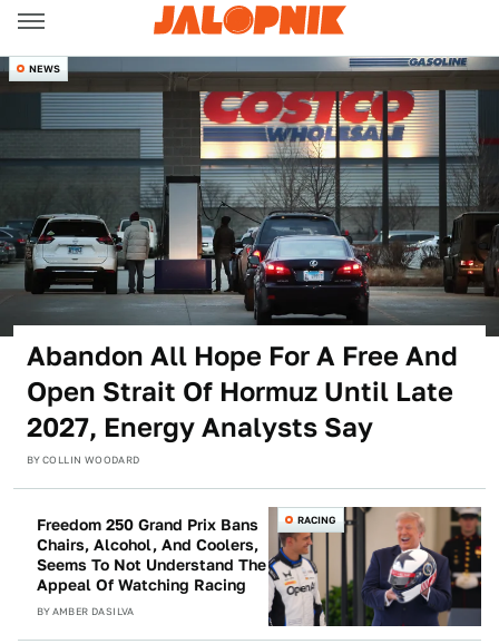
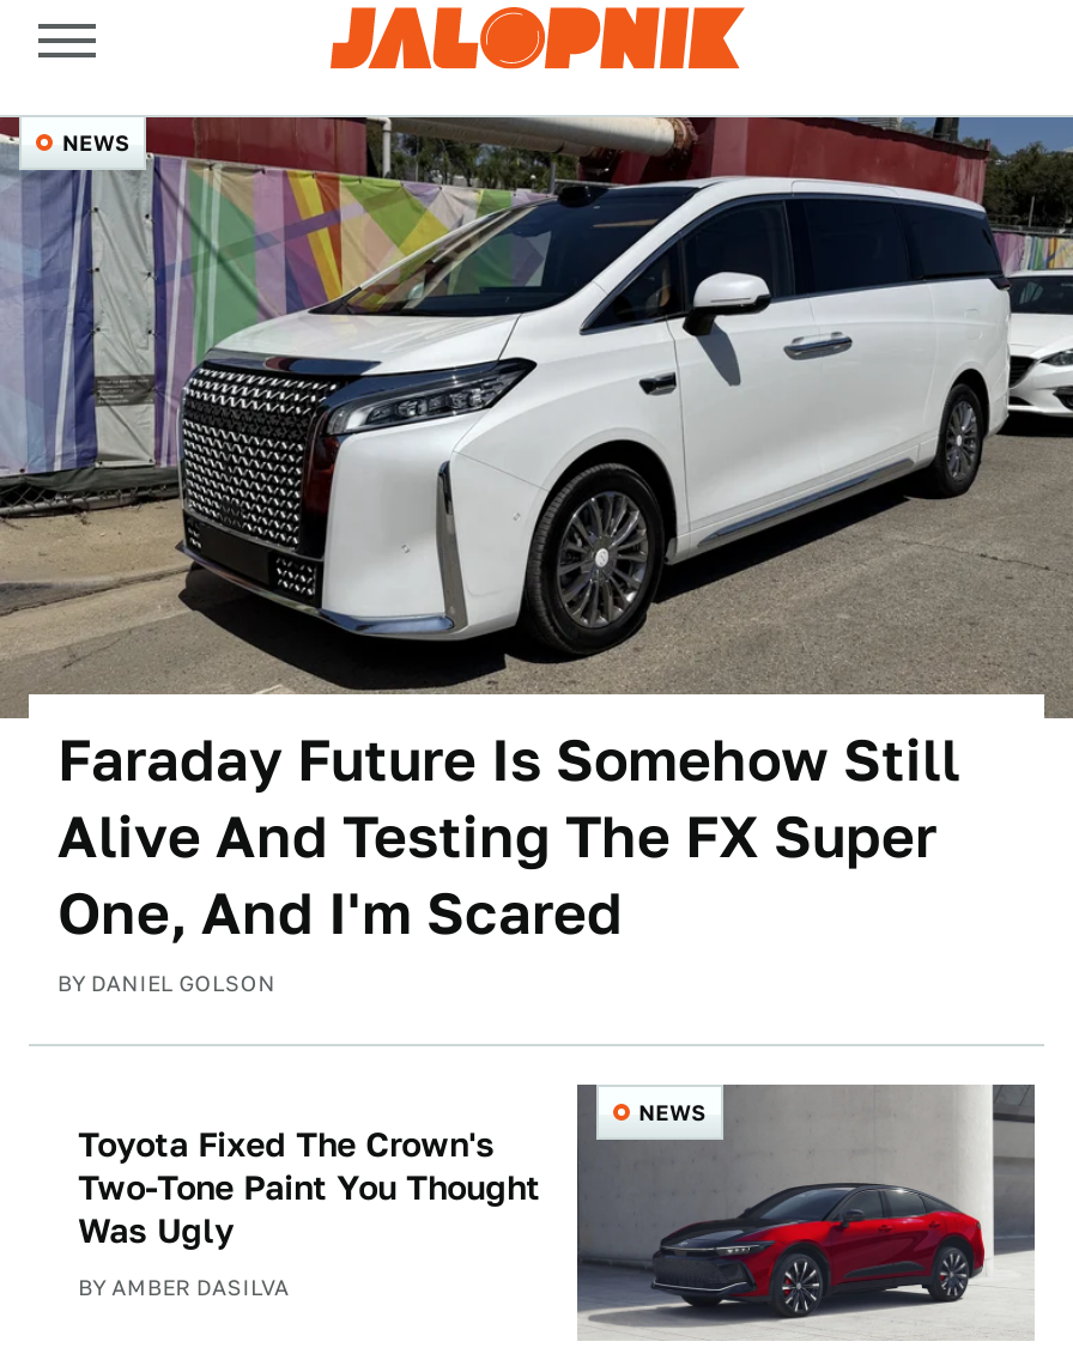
[3,56,496,465] [image] | Abandon All Hope For A Free And | Open Strait Of Hormuz Until Late | 2027, Energy Analysts Say | BY COLLIN WOODARD -> [7,115,1066,995] [image] | Faraday Future Is Somehow Still | Alive And Testing The FX Super | One, And I'm Scared | BY DANIEL GOLSON
[36,507,482,635] [image] | RACING | Freedom 250 Grand Prix Bans | Chairs, Alcohol, And Coolers, | Seems To Not Understand The | Appeal Of Watching Racing -> [78,1085,1035,1341] [image] | NEWS | Toyota Fixed The Crown's | Two-Tone Paint You Thought | Was Ugly

